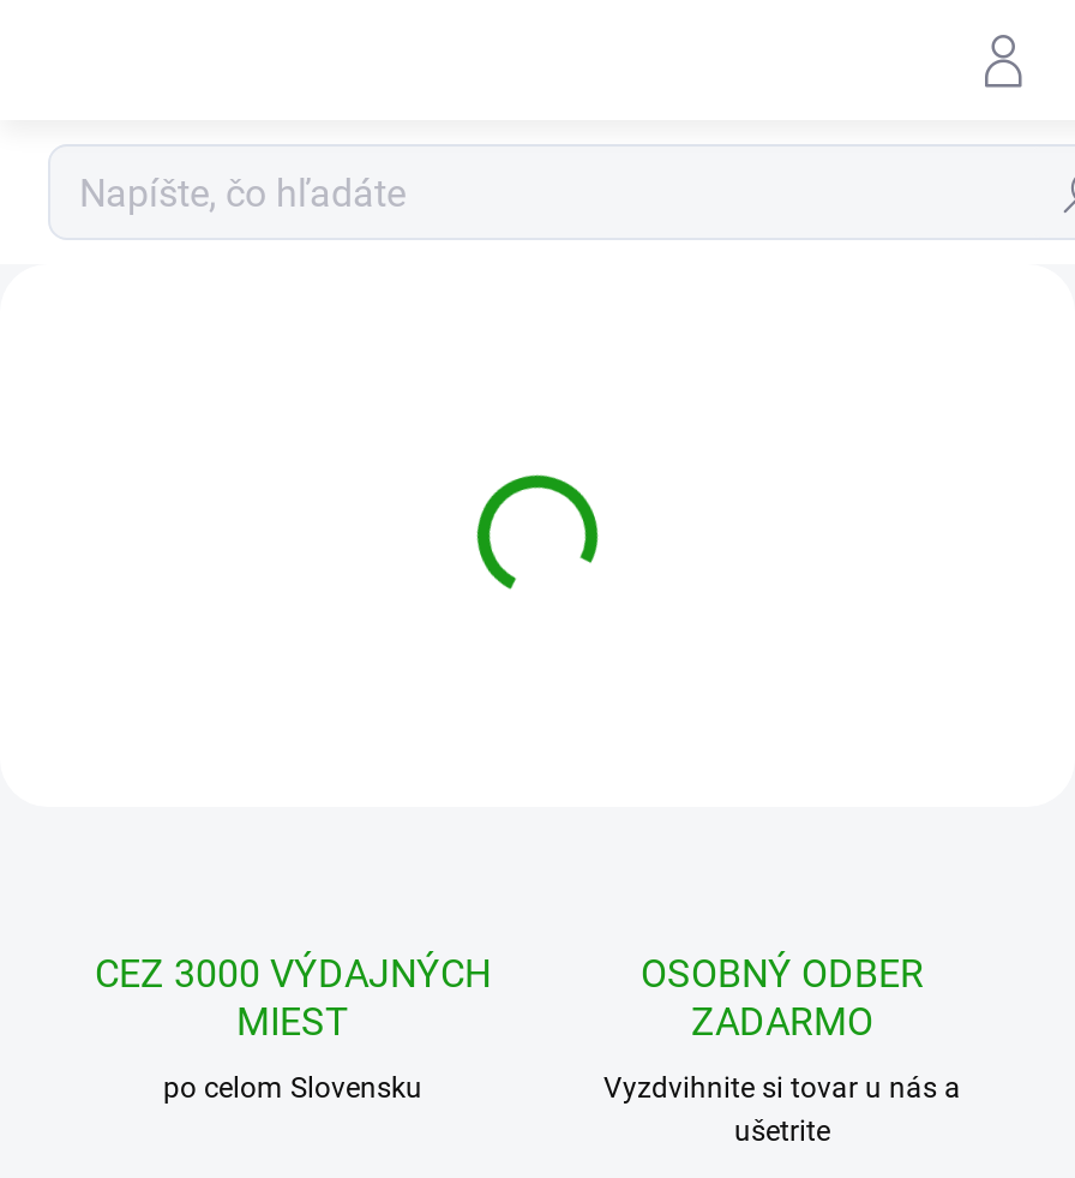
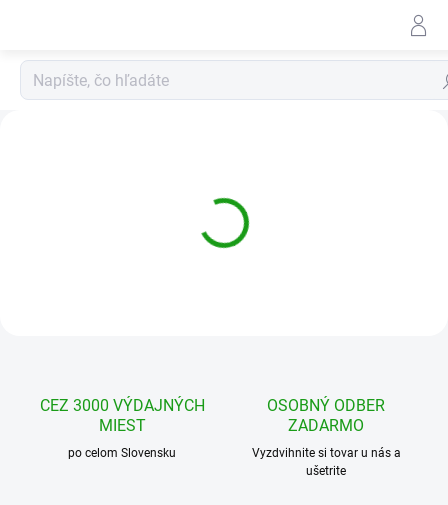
[473,476,593,598] [image] -> [198,200,247,250] [image]

